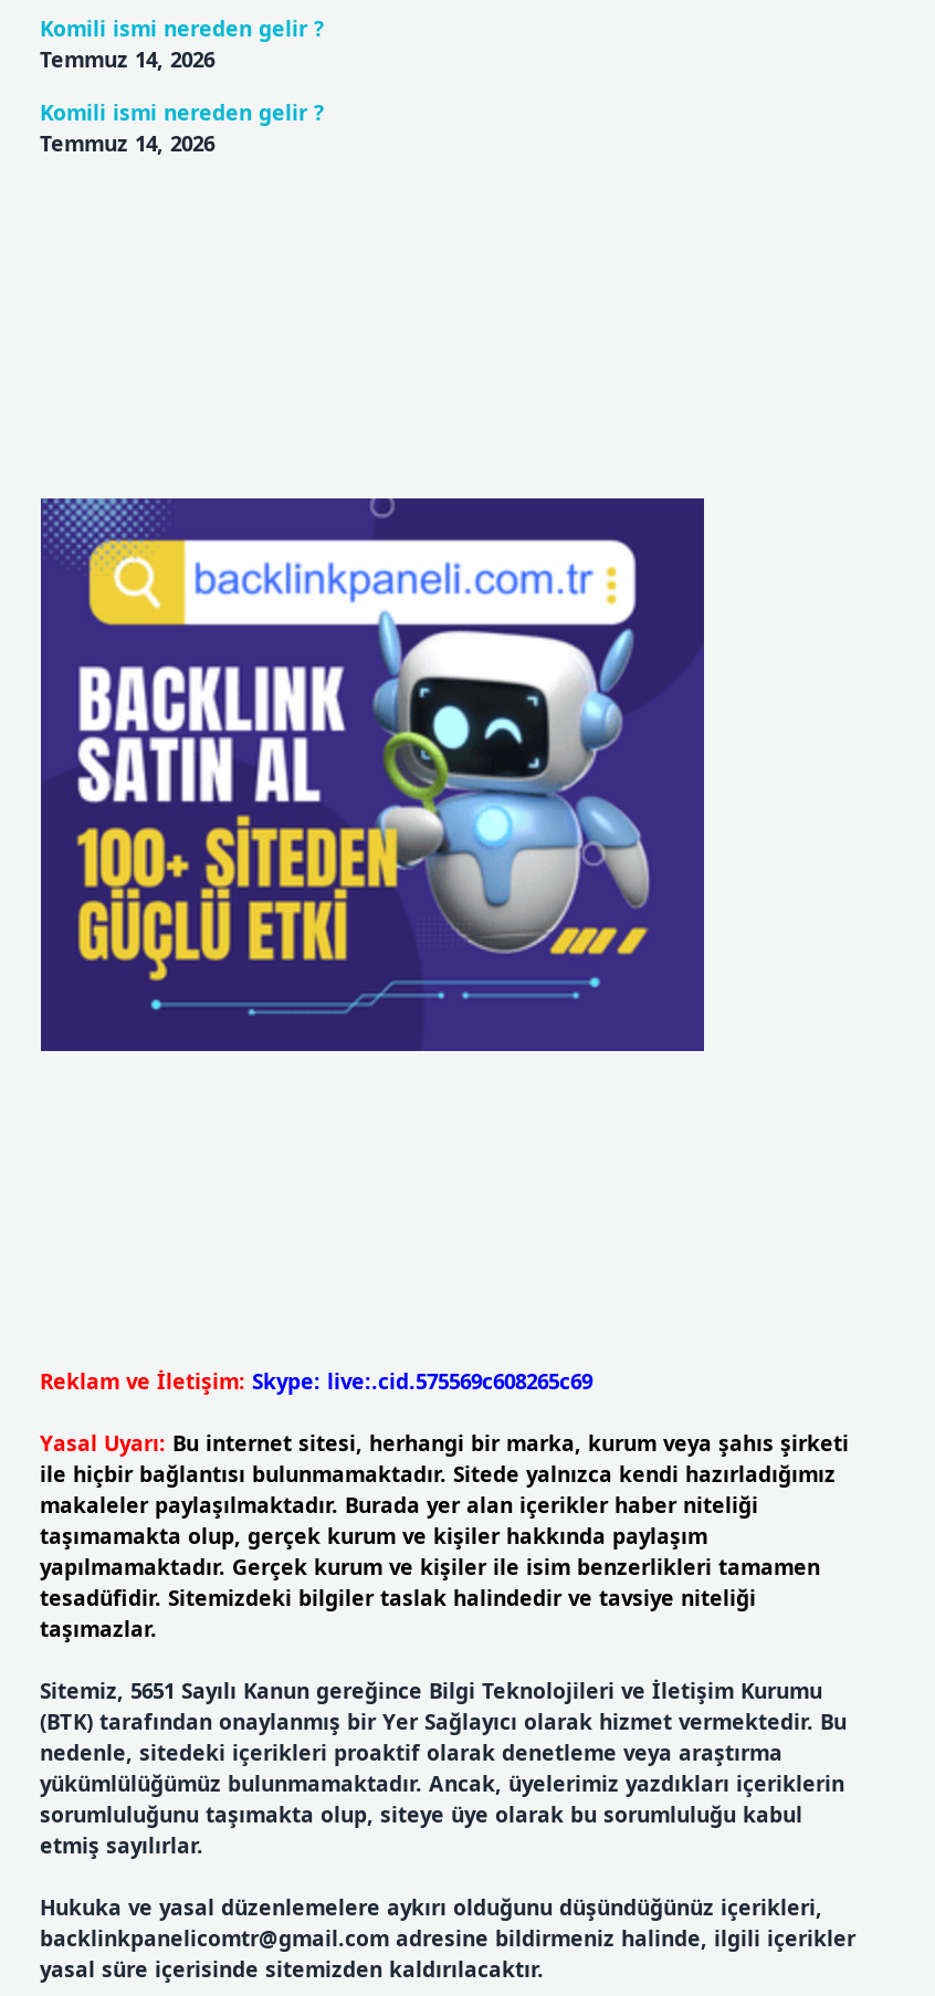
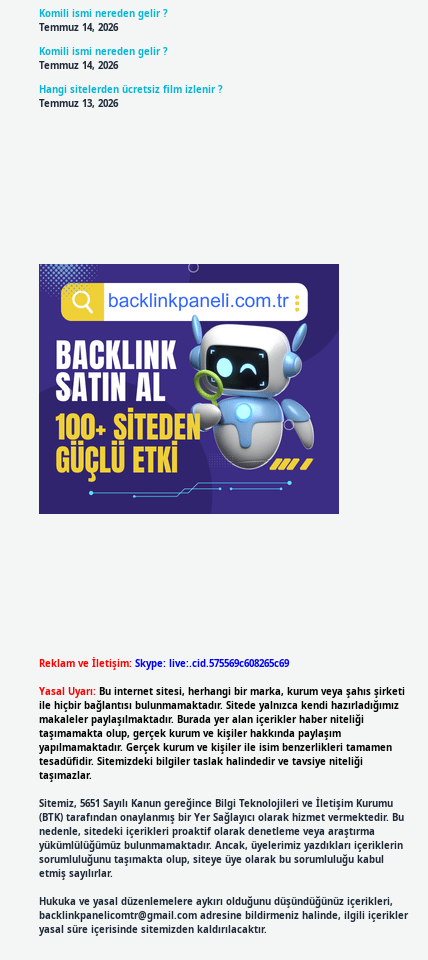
none -> [38,83,222,110] Hangi sitelerden ücretsiz film izlenir ? | Temmuz 13, 2026

